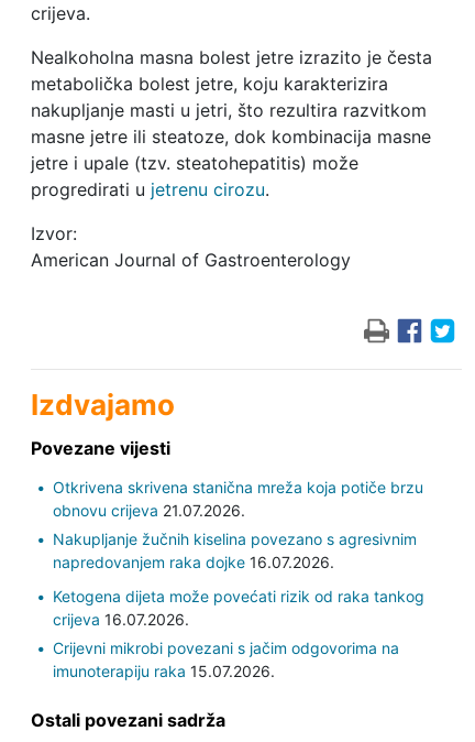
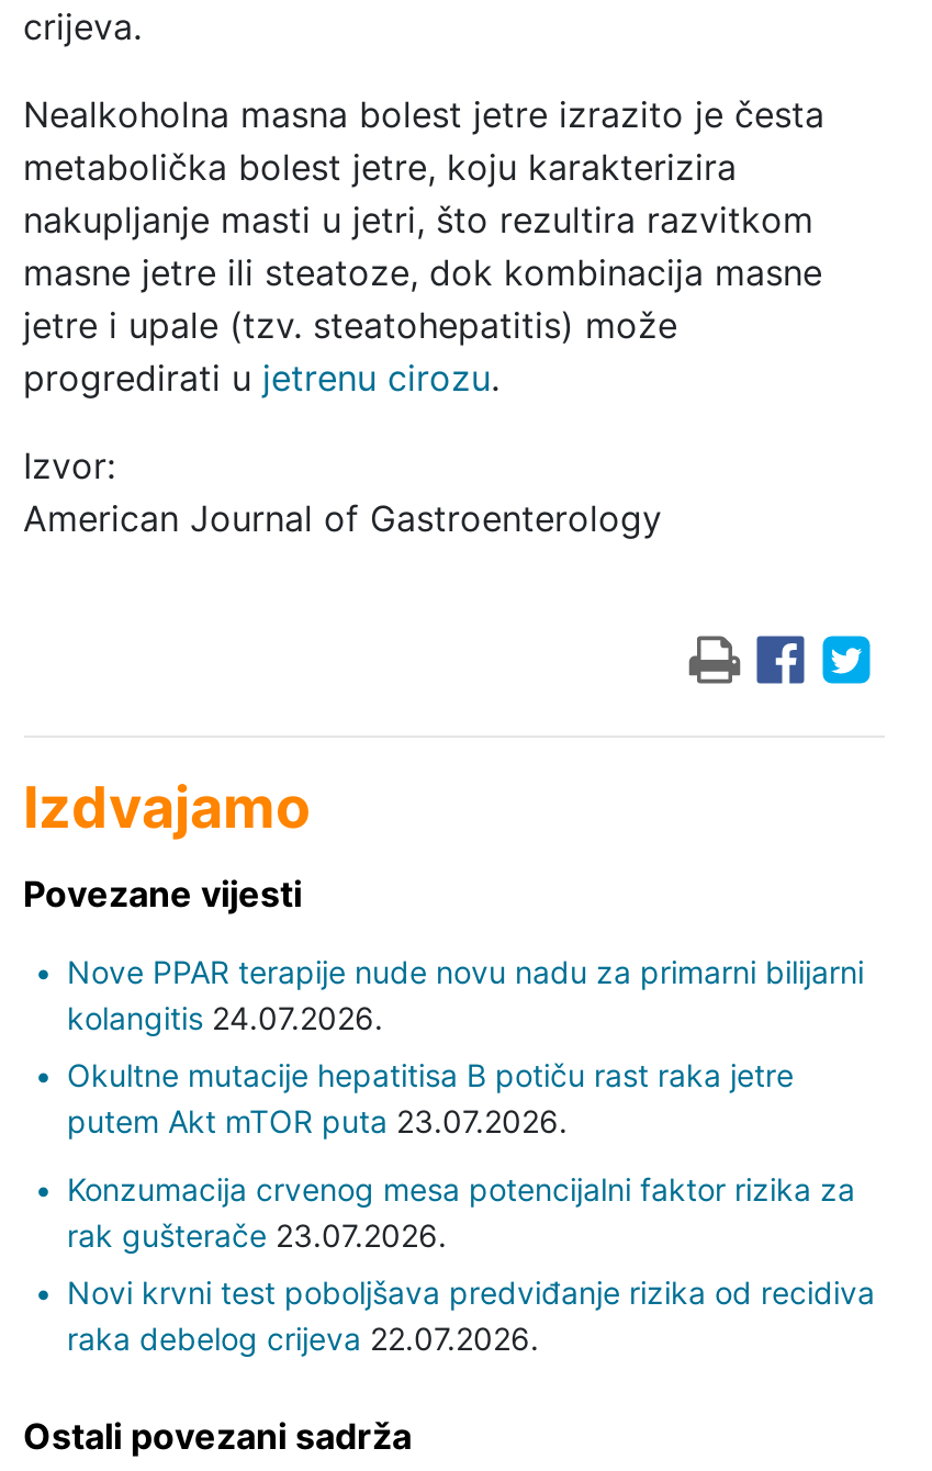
[52,478,423,520] Otkrivena skrivena stanična mreža koja potiče brzu | obnovu crijeva 21.07.2026. -> [67,954,864,1037] Nove PPAR terapije nude novu nadu za primarni bilijarni | kolangitis 24.07.2026.
[52,530,416,572] Nakupljanje žučnih kiselina povezano s agresivnim | napredovanjem raka dojke 16.07.2026. -> [67,1057,794,1140] Okultne mutacije hepatitisa B potiču rast raka jetre | putem Akt mTOR puta 23.07.2026.
[52,587,424,629] Ketogena dijeta može povećati rizik od raka tankog | crijeva 16.07.2026. -> [67,1171,855,1255] Konzumacija crvenog mesa potencijalni faktor rizika za | rak gušterače 23.07.2026.
[52,639,399,681] Crijevni mikrobi povezani s jačim odgovorima na | imunoterapiju raka 15.07.2026. -> [67,1274,875,1358] Novi krvni test poboljšava predviđanje rizika od recidiva | raka debelog crijeva 22.07.2026.

